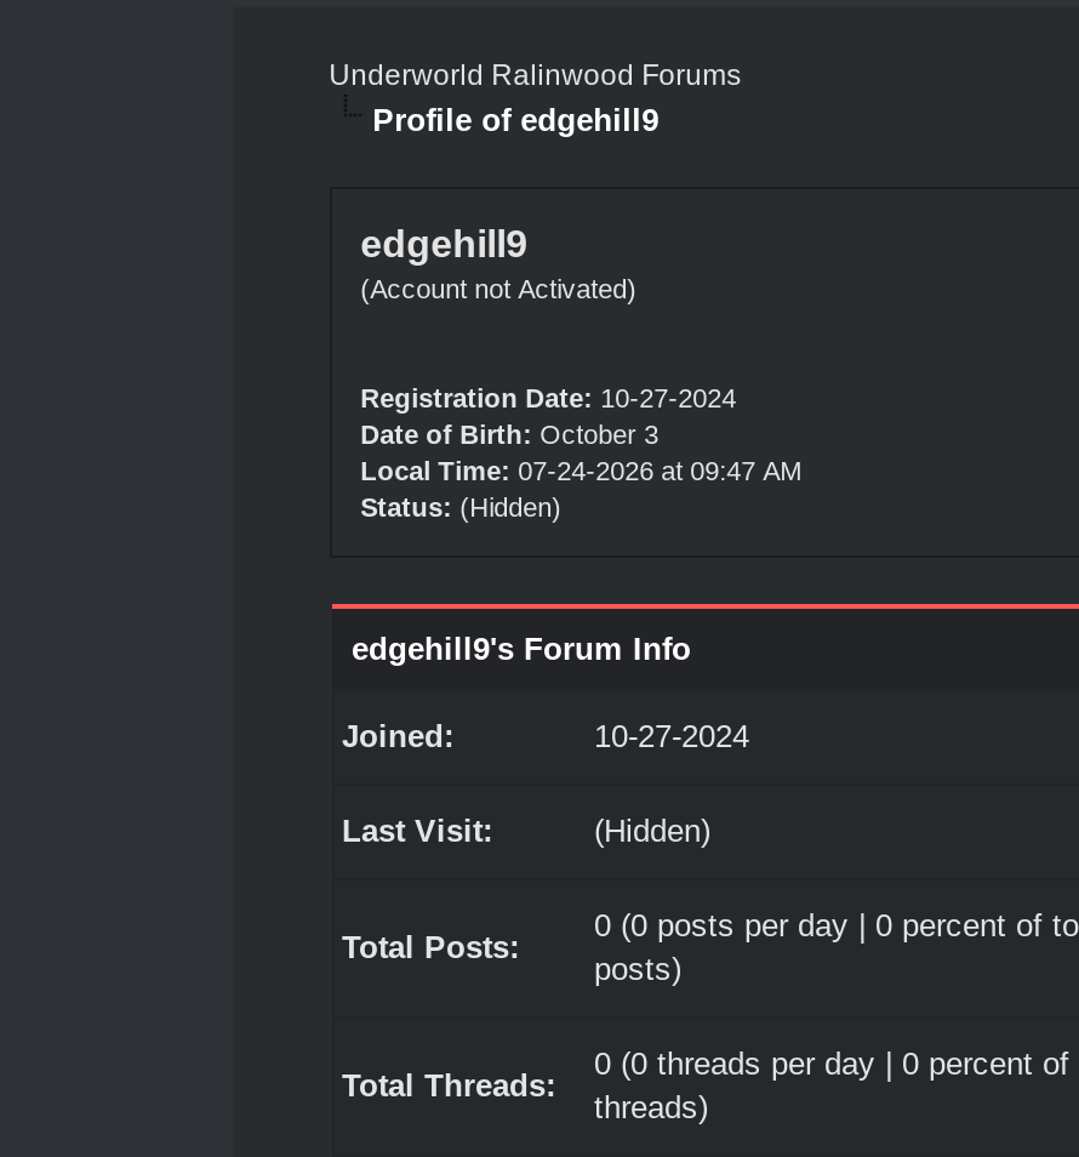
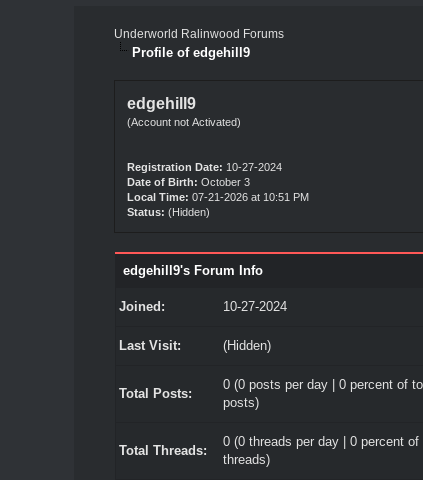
[360,456,802,485] Local Time: 07-24-2026 at 09:47 AM -> [127,191,309,203] Local Time: 07-21-2026 at 10:51 PM

